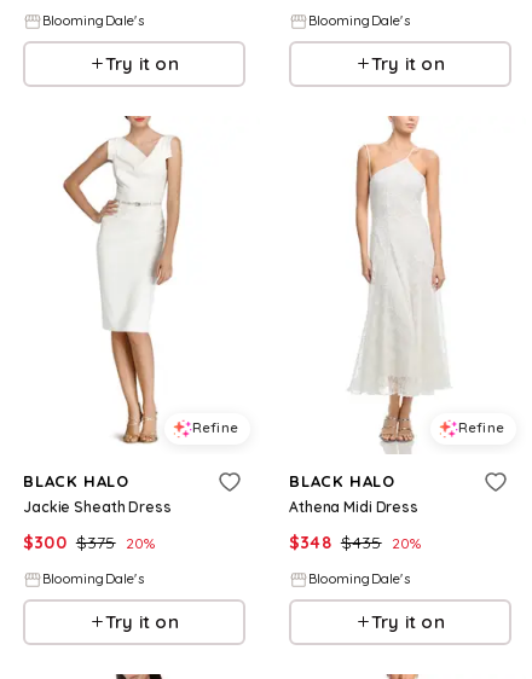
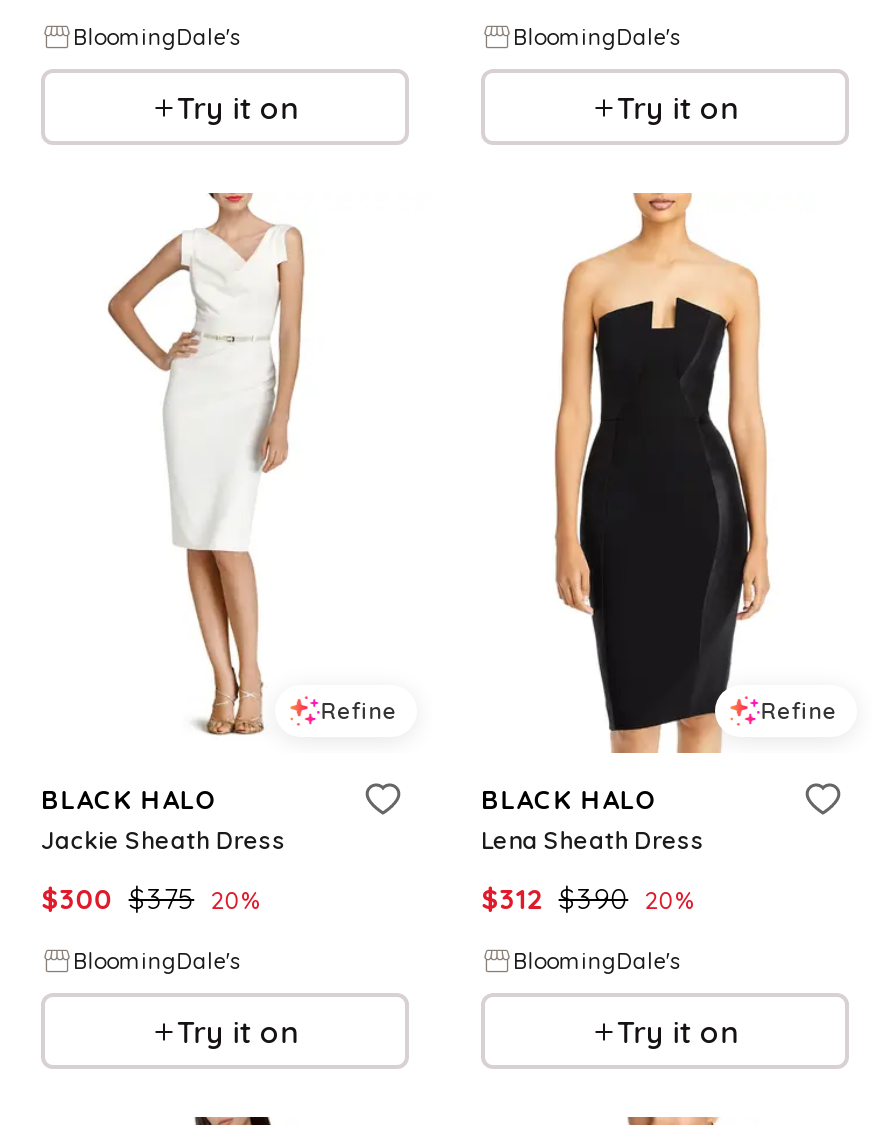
[289,116,464,516] [image] | Athena Midi Dress -> [481,191,771,855] [image] | Lena Sheath Dress
[289,531,421,553] $348 $435 20% -> [481,881,693,917] $312 $390 20%

